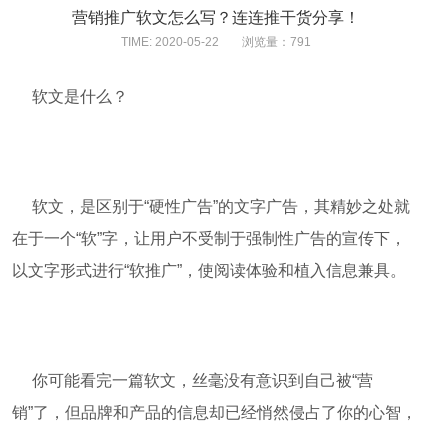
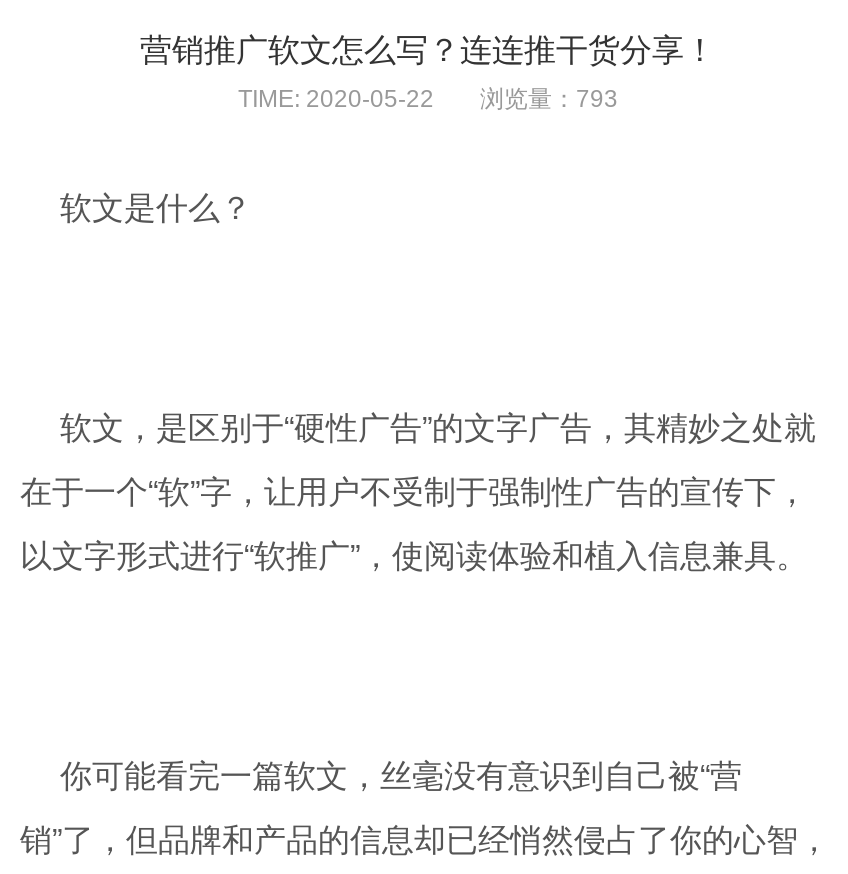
[121,35,311,49] TIME: 2020-05-22 浏览量：791 -> [238,85,618,113] TIME: 2020-05-22 浏览量：793

